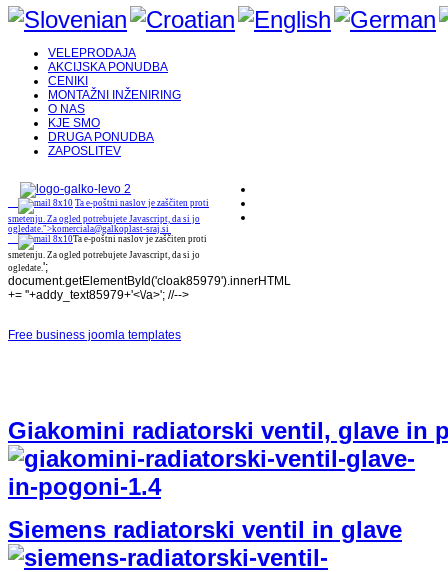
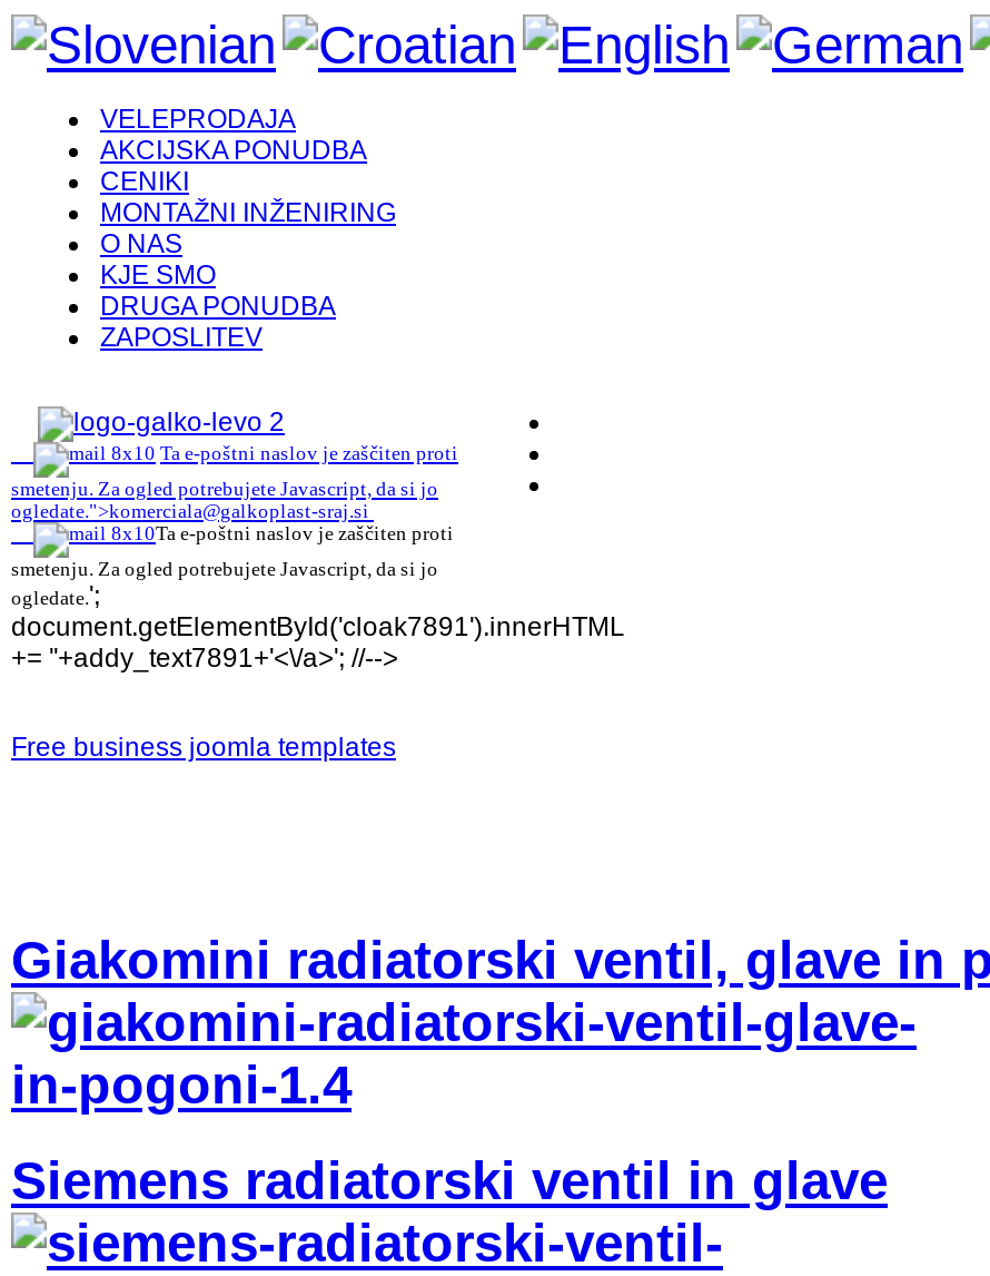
[8,274,291,302] document.getElementById('cloak85979').innerHTML | += ' '+addy_text85979+'<\/a>'; //--> -> [11,611,625,674] document.getElementById('cloak7891').innerHTML | += ' '+addy_text7891+'<\/a>'; //-->

